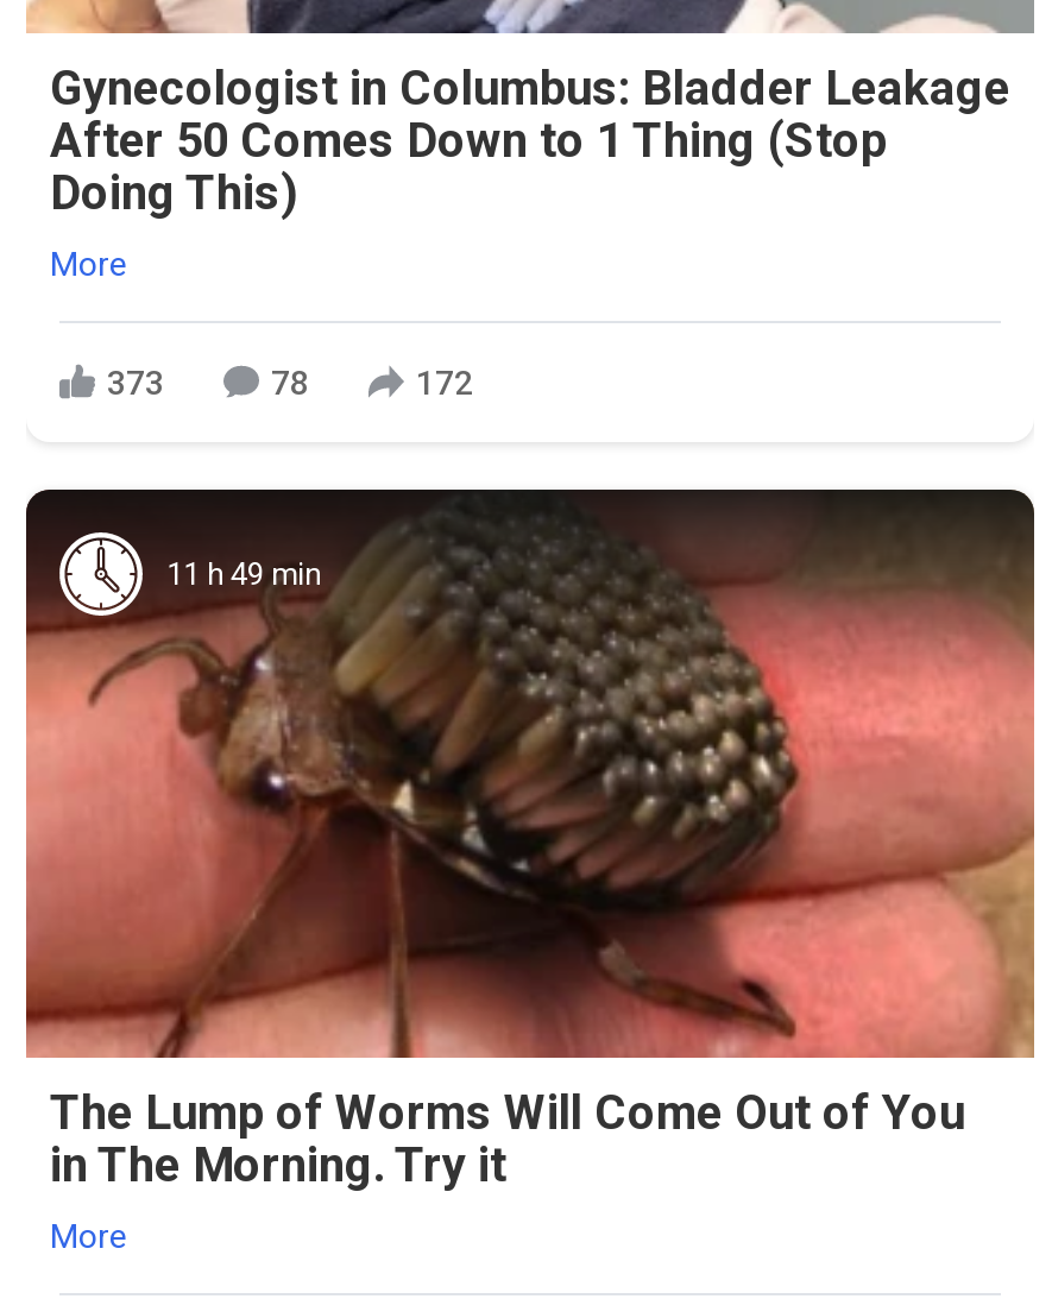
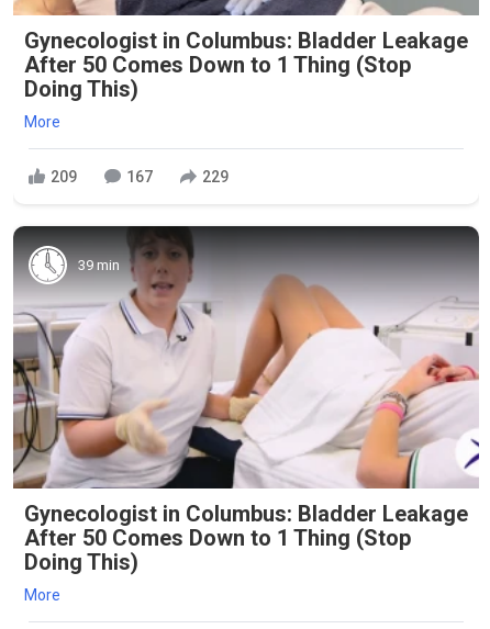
[107,363,473,401] 373 | 78 | 172 -> [51,168,229,185] 209 | 167 | 229
[26,494,1037,1013] [image] | 11 h 49 min -> [12,229,480,490] [image] | 39 min
[50,1083,965,1193] The Lump of Worms Will Come Out of You | in The Morning. Try it -> [24,500,468,575] Gynecologist in Columbus: Bladder Leakage | After 50 Comes Down to 1 Thing (Stop | Doing This)

